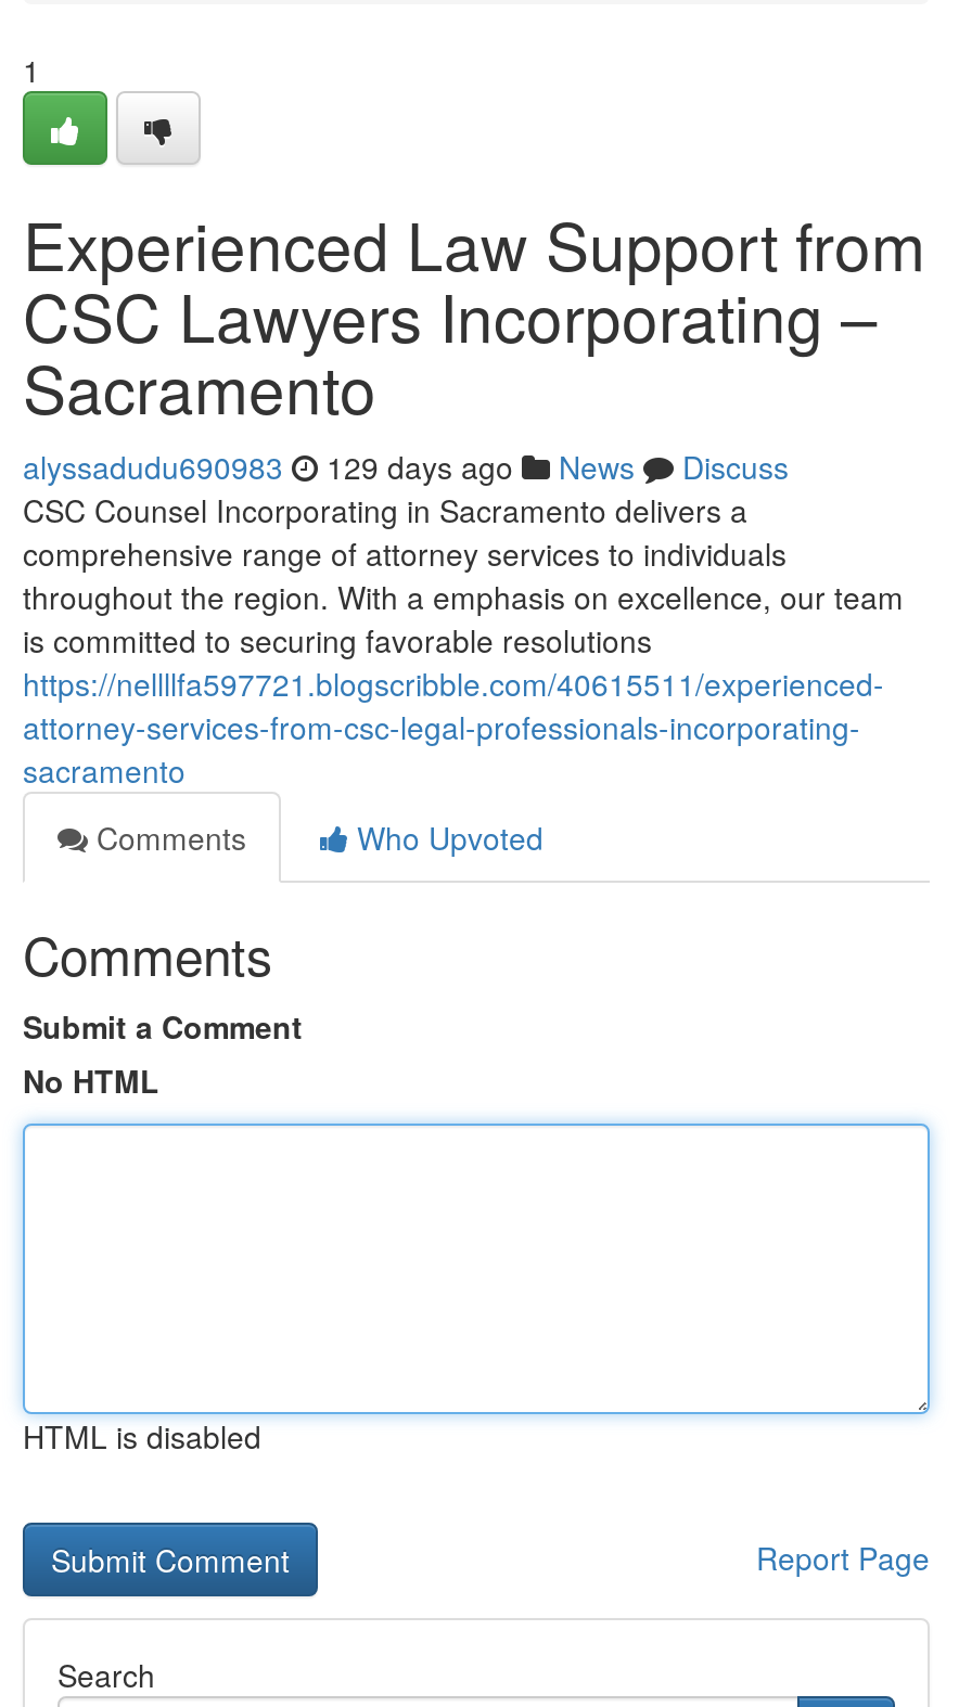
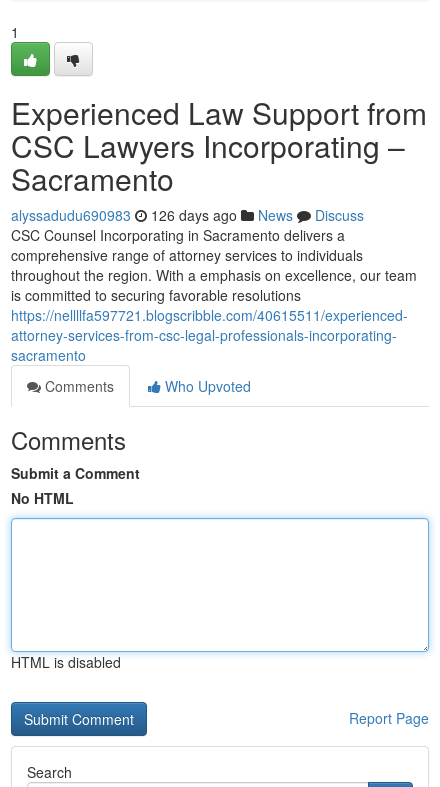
[23,445,789,488] alyssadudu690983 129 days ago News Discuss -> [11,205,364,225] alyssadudu690983 126 days ago News Discuss

